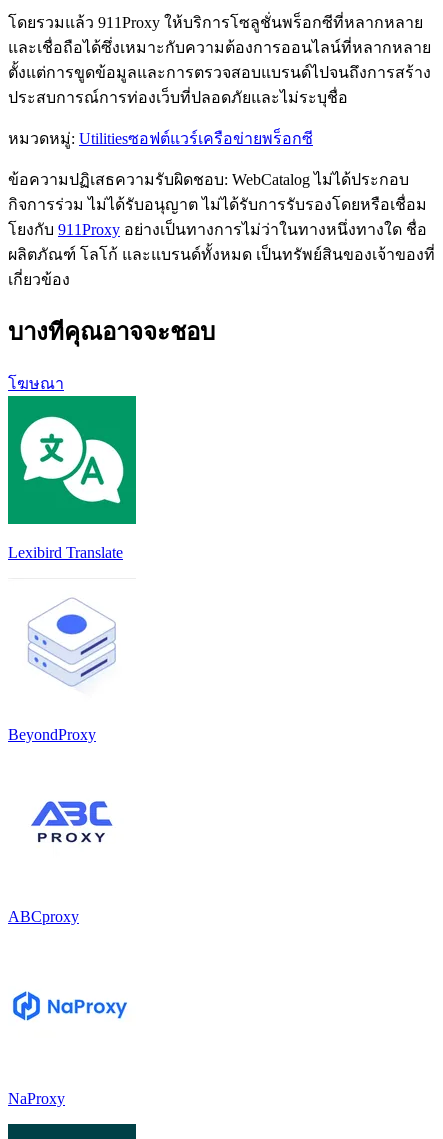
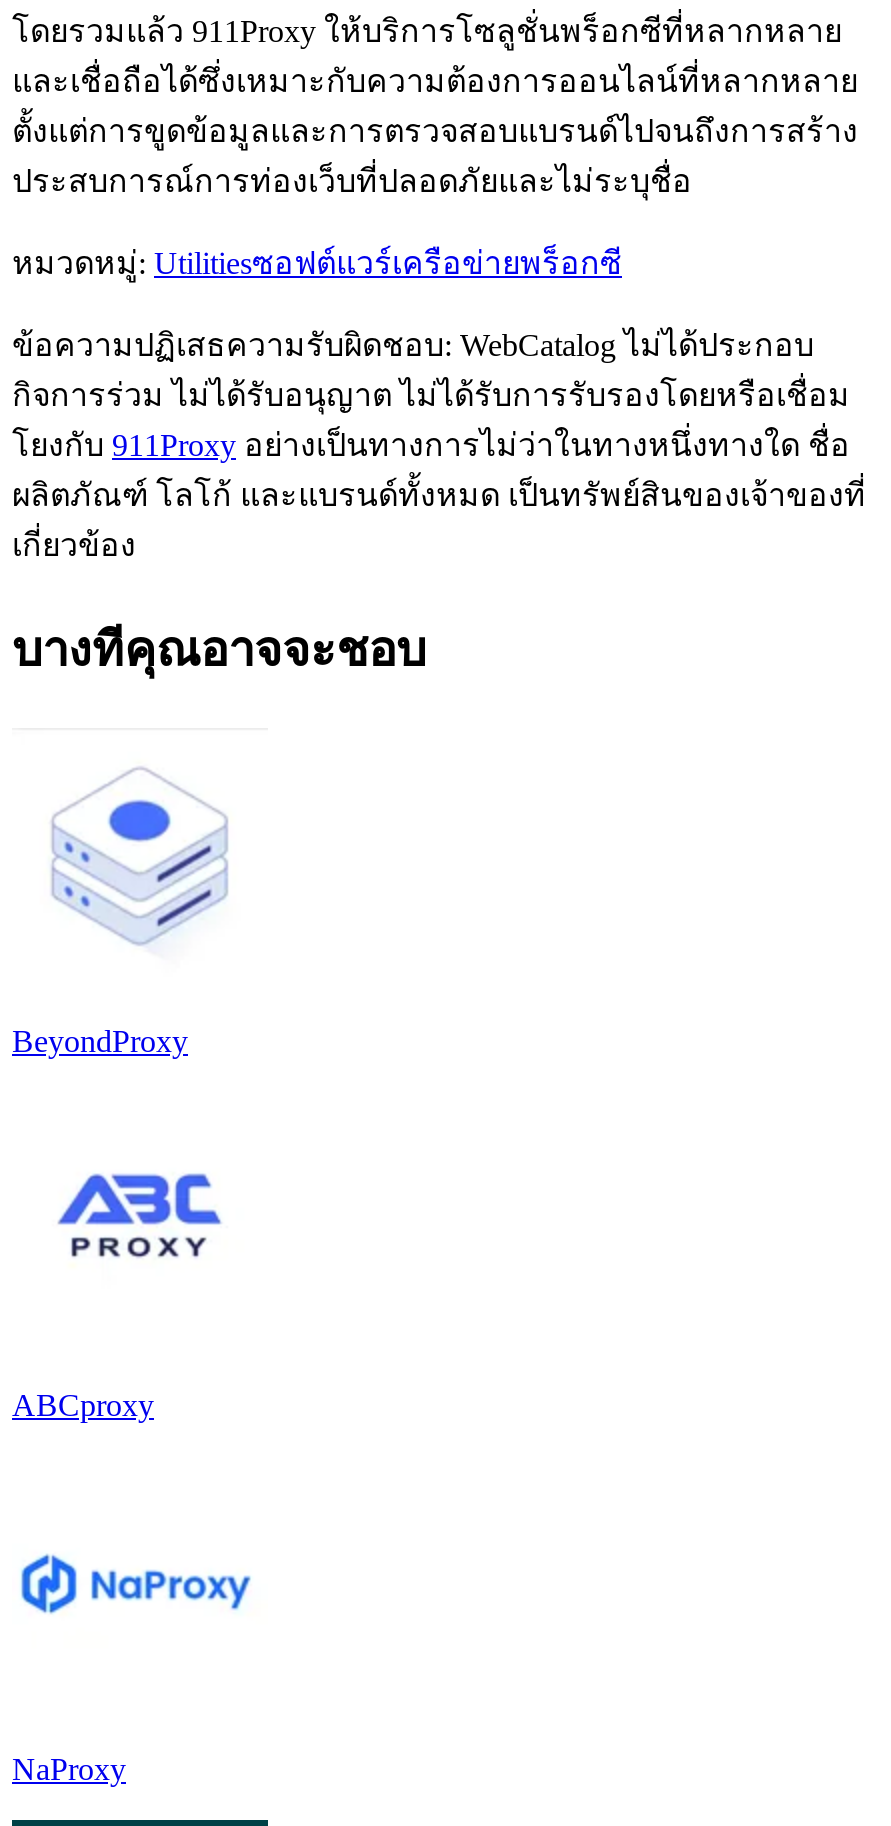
[8,375,64,392] โฆษณา -> none
[7,395,137,561] [image] | Lexibird Translate -> none

